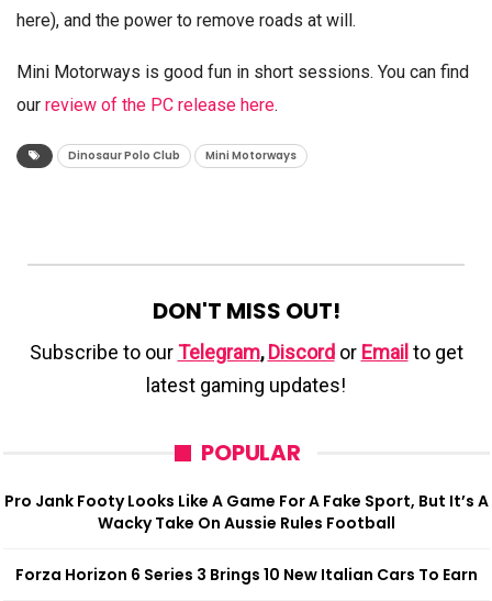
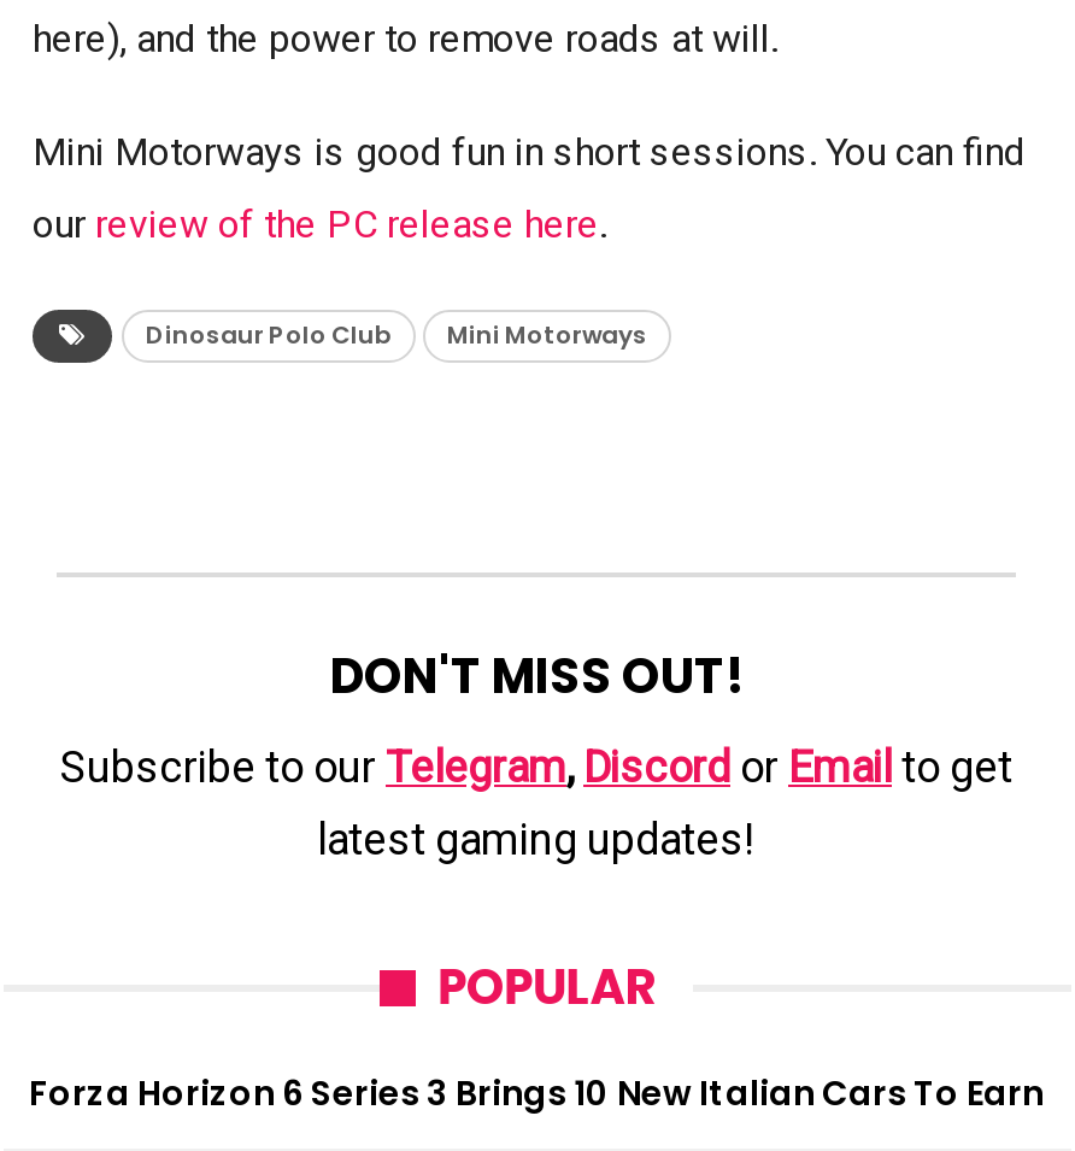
[4,490,488,534] Pro Jank Footy Looks Like A Game For A Fake Sport, But It’s A | Wacky Take On Aussie Rules Football -> none

